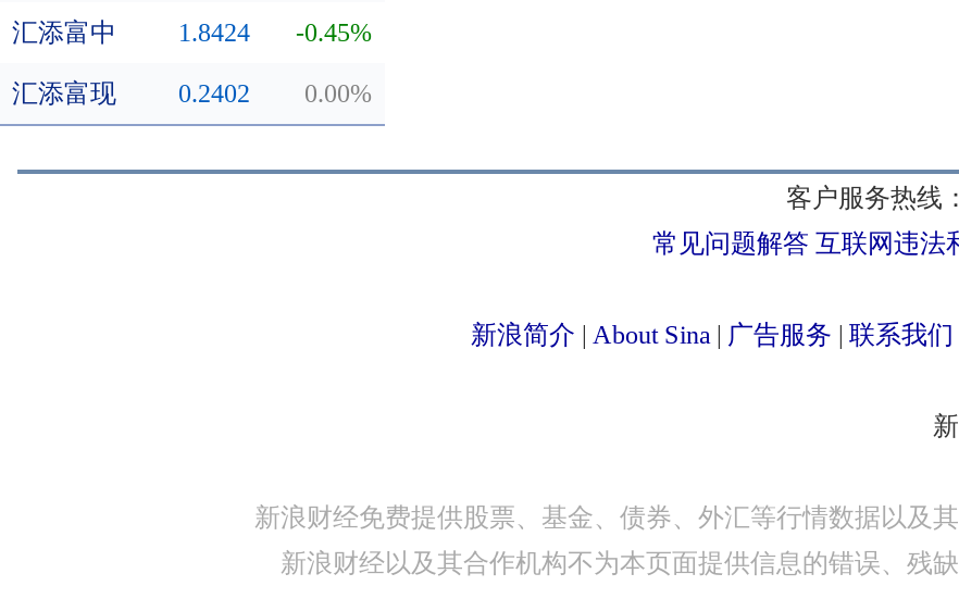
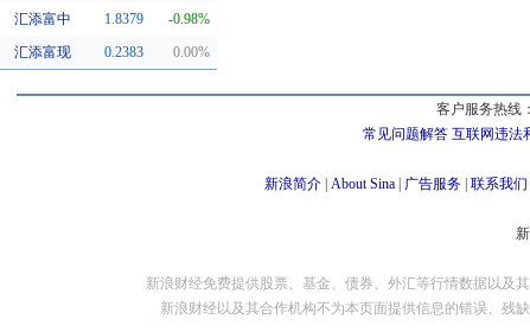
[178,17,250,48] 1.8424 -> [104,11,143,27] 1.8379
[296,17,372,48] -0.45% -> [168,11,210,27] -0.98%
[178,78,372,109] 0.2402 0.00% -> [104,44,210,60] 0.2383 0.00%

